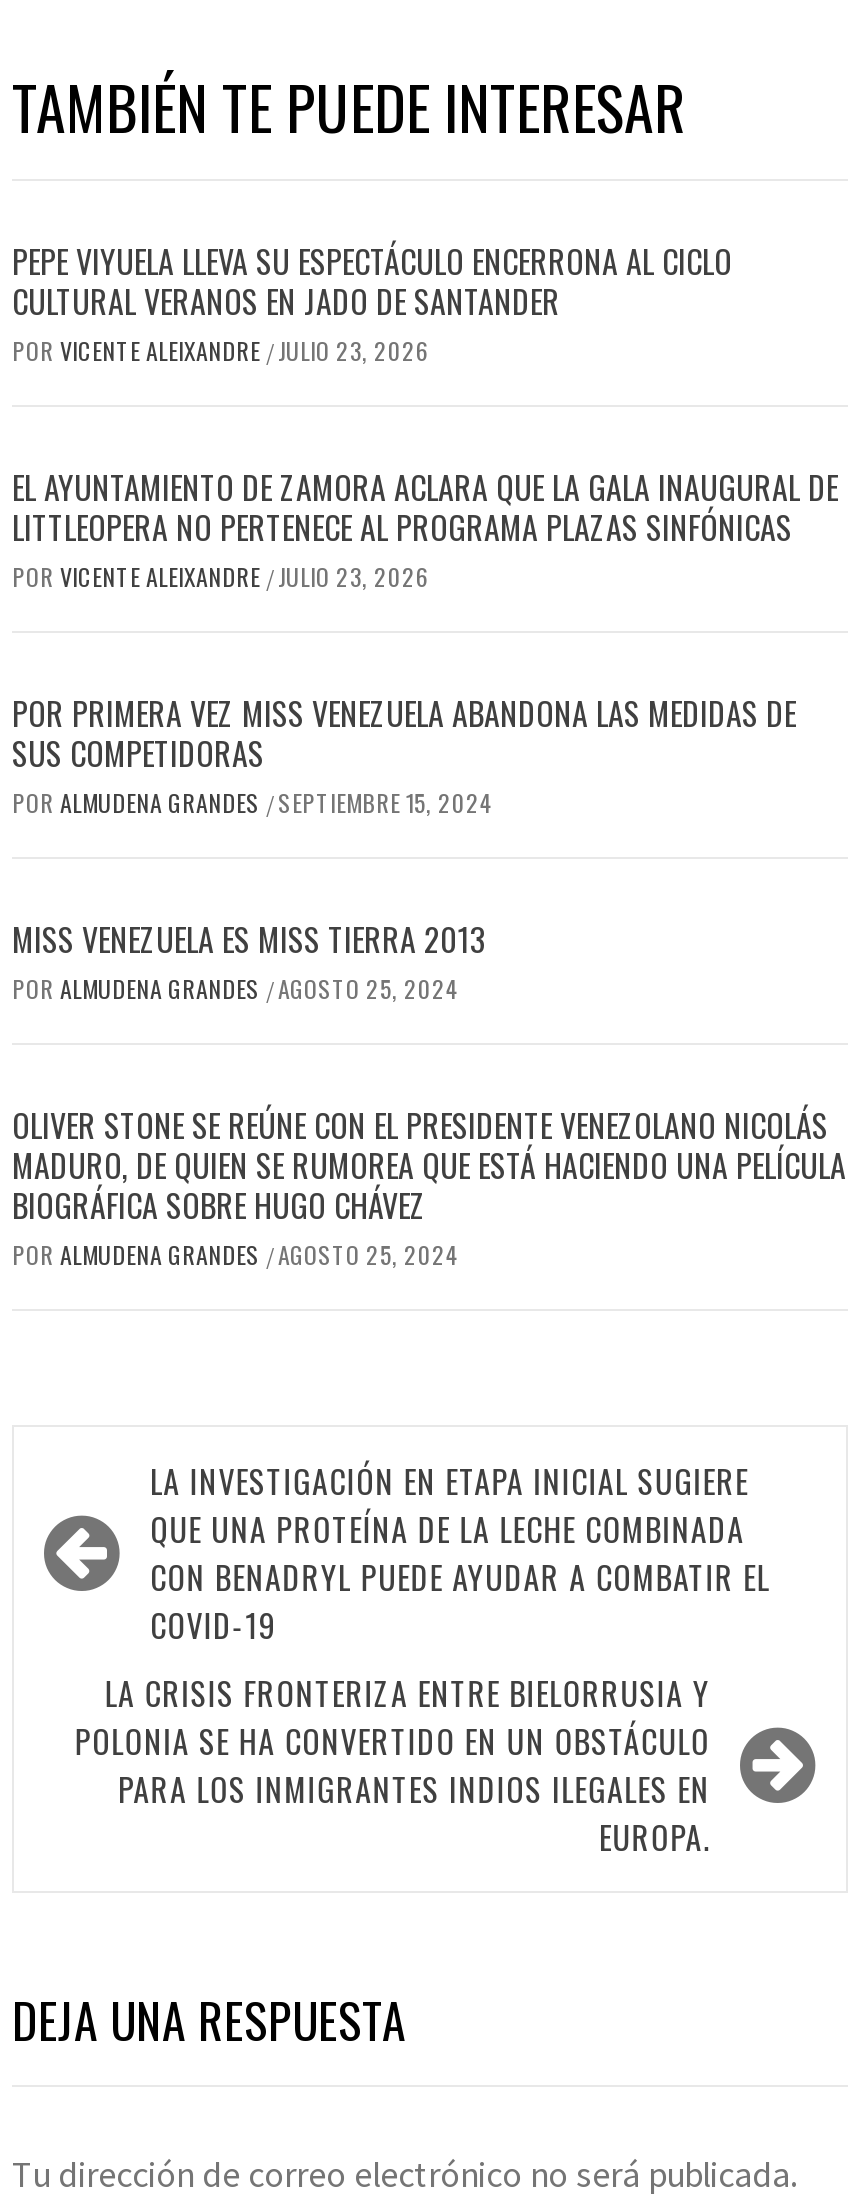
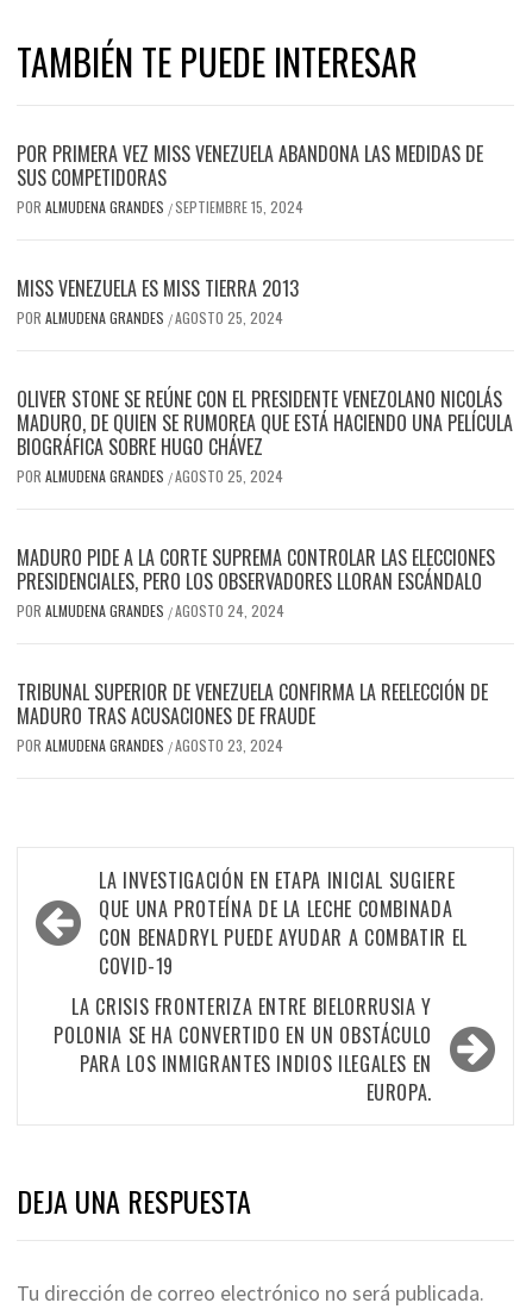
[12,237,838,593] PEPE VIYUELA LLEVA SU ESPECTÁCULO ENCERRONA AL CICLO | CULTURAL VERANOS EN JADO DE SANTANDER | POR VICENTE ALEIXANDRE / JULIO 23, 2026 | EL AYUNTAMIENTO DE ZAMORA ACLARA QUE LA GALA INAUGURAL DE | LITTLEOPERA NO PERTENECE AL PROGRAMA PLAZAS SINFÓNICAS | POR VICENTE ALEIXANDRE / JULIO 23, 2026 -> none
moved [12,689,846,1271] -> [17,139,513,486]: POR PRIMERA VEZ MISS VENEZUELA ABANDONA LAS MEDIDAS DE | SUS COMPETIDORAS | POR ALMUDENA GRANDES / SEPTIEMBRE 15, 2024 | ... | BIOGRÁFICA SOBRE HUGO CHÁVEZ | POR ALMUDENA GRANDES / AGOSTO 25, 2024
none -> [17,543,495,755] MADURO PIDE A LA CORTE SUPREMA CONTROLAR LAS ELECCIONES | PRESIDENCIALES, PERO LOS OBSERVADORES LLORAN ESCÁNDALO | POR ALMUDENA GRANDES / AGOSTO 24, 2024 | TRIBUNAL SUPERIOR DE VENEZUELA CONFIRMA LA REELECCIÓN DE | MADURO TRAS ACUSACIONES DE FRAUDE | POR ALMUDENA GRANDES / AGOSTO 23, 2024

